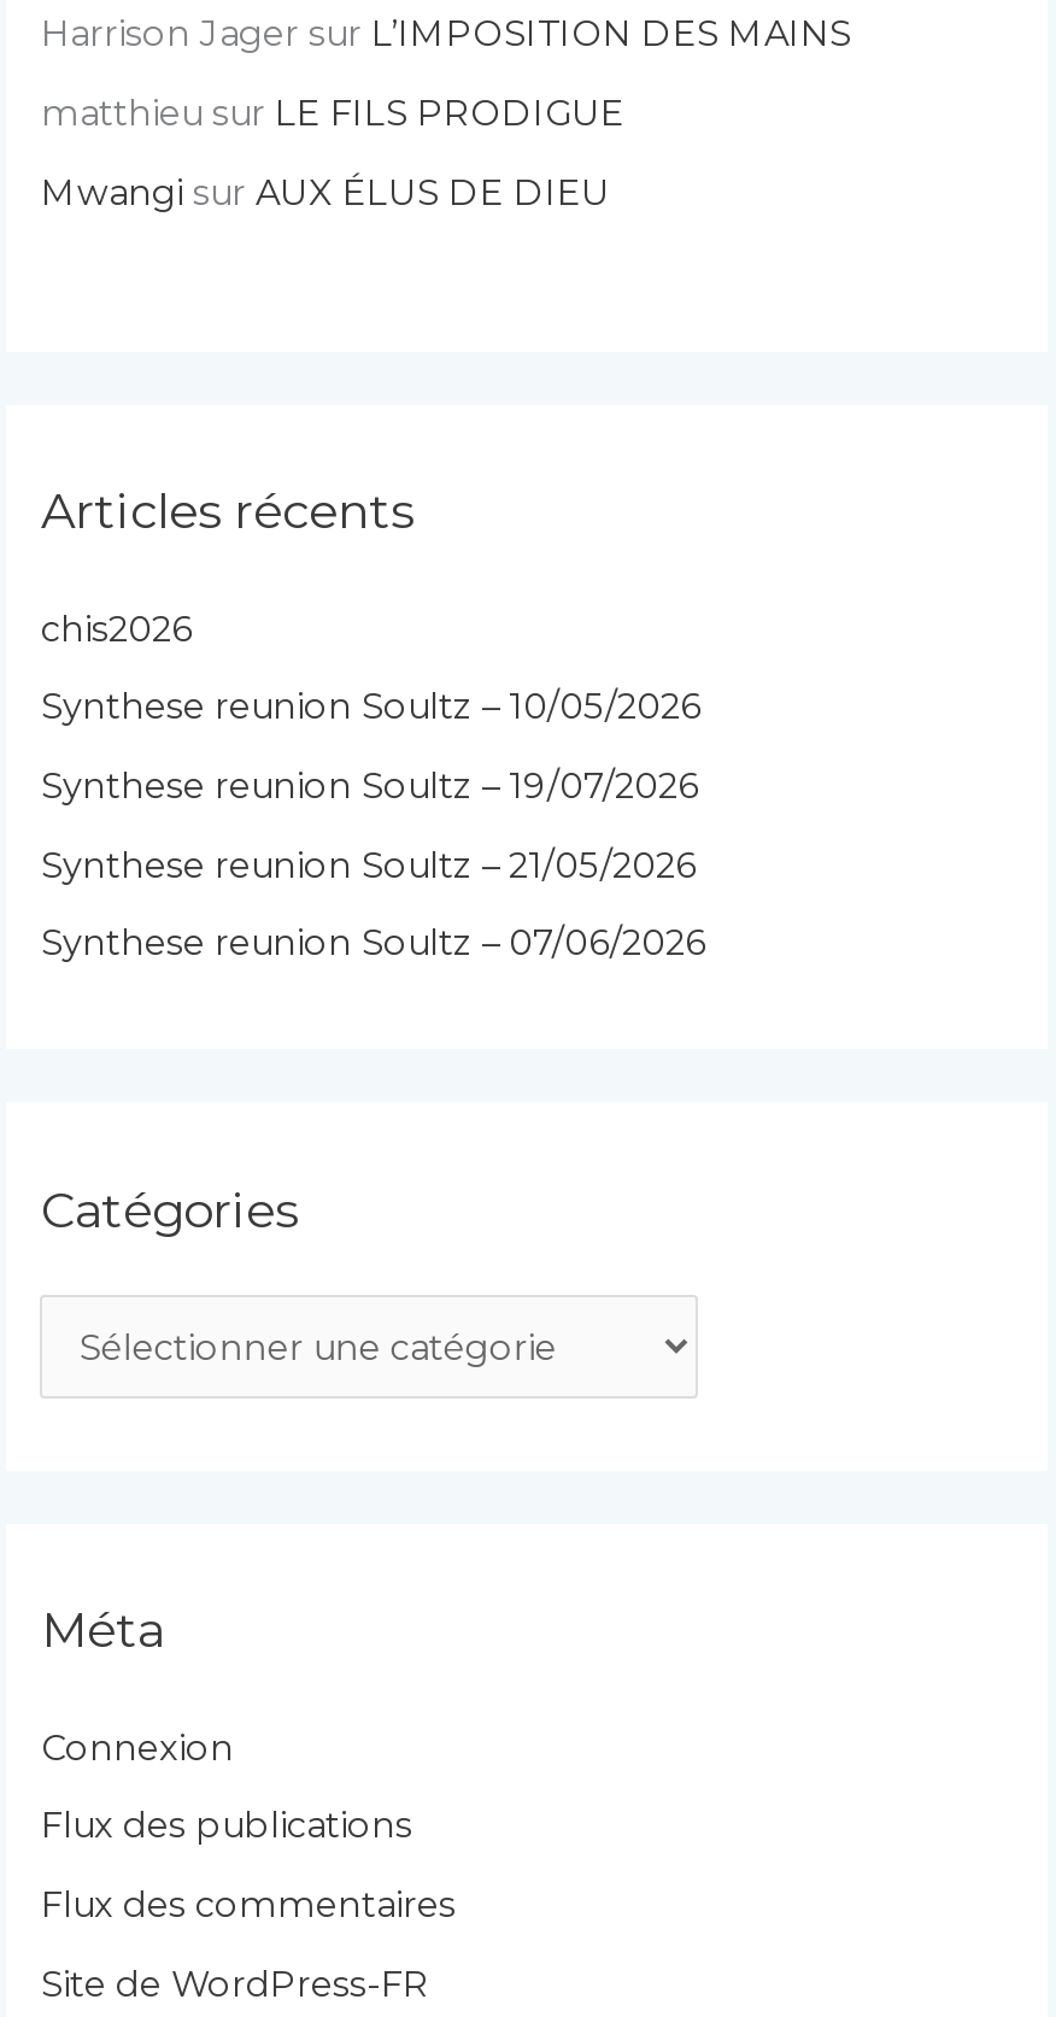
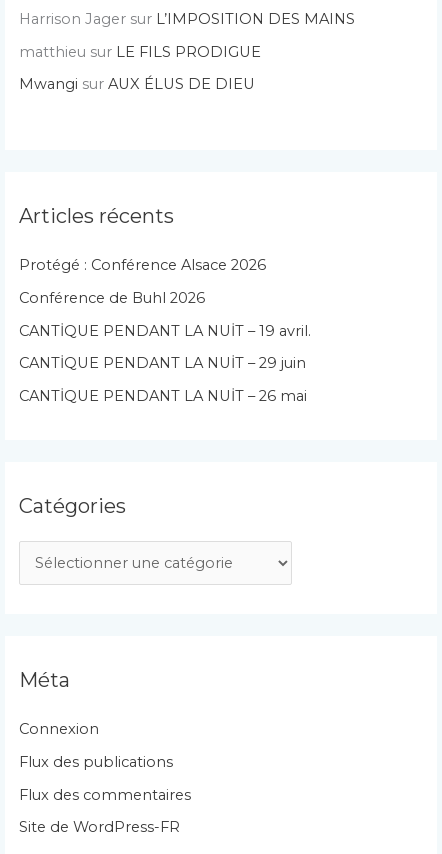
[41,607,193,651] chis2026 -> [19,256,266,274] Protégé : Conférence Alsace 2026
[41,686,702,729] Synthese reunion Soultz – 10/05/2026 -> [19,289,205,307] Conférence de Buhl 2026
[41,765,699,808] Synthese reunion Soultz – 19/07/2026 -> [19,322,311,340] CANTİQUE PENDANT LA NUİT – 19 avril.
[41,843,697,887] Synthese reunion Soultz – 21/05/2026 -> [19,354,306,372] CANTİQUE PENDANT LA NUİT – 29 juin
[41,922,706,965] Synthese reunion Soultz – 07/06/2026 -> [19,387,307,405] CANTİQUE PENDANT LA NUİT – 26 mai

